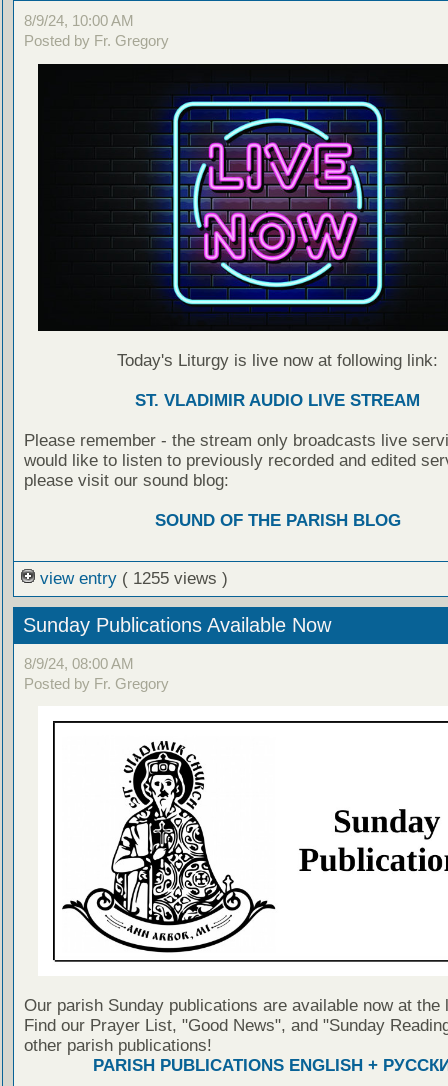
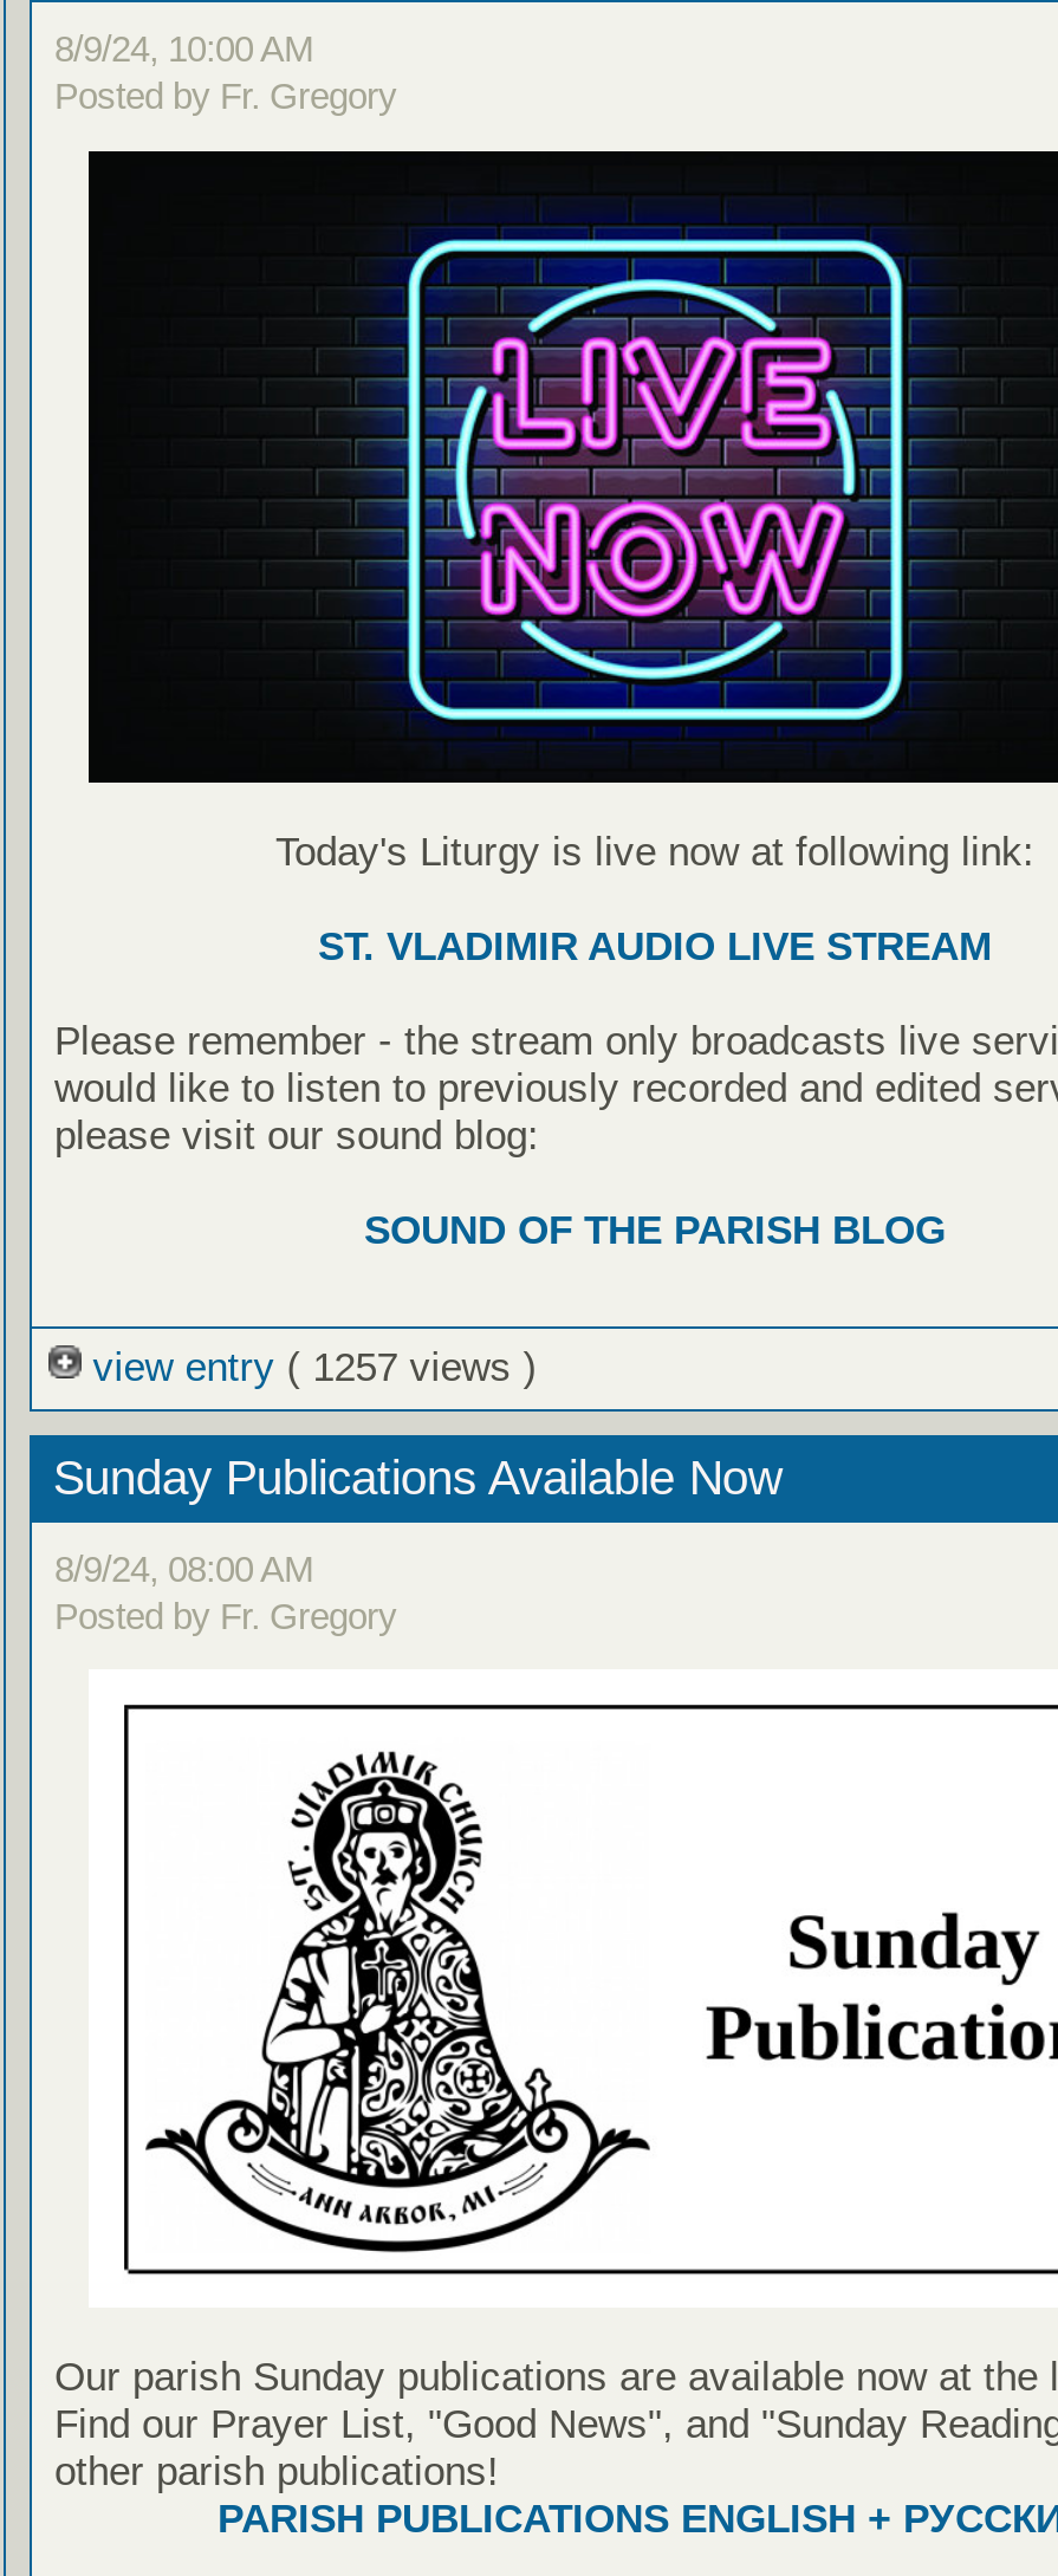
[35,569,228,588] view entry ( 1255 views ) -> [81,1346,537,1390] view entry ( 1257 views )

